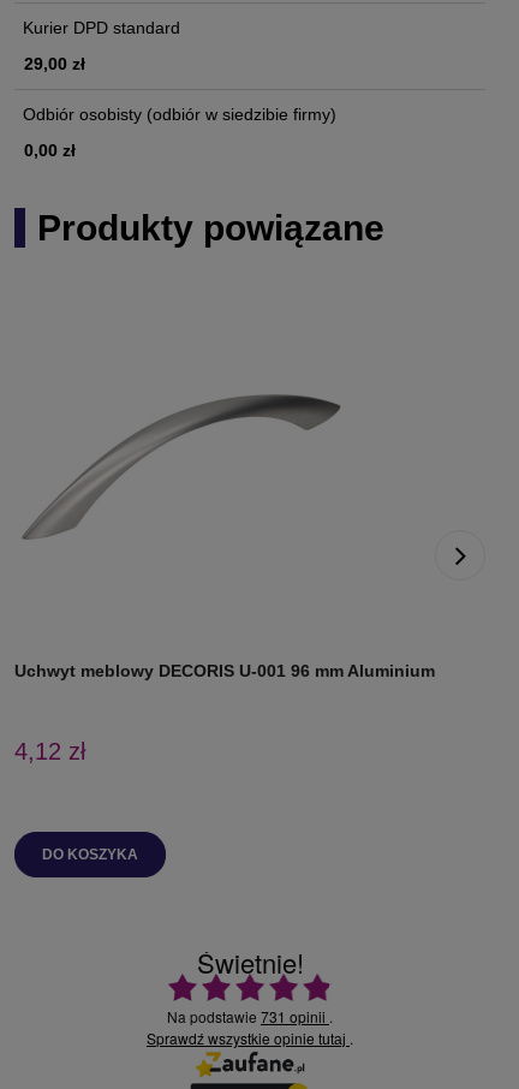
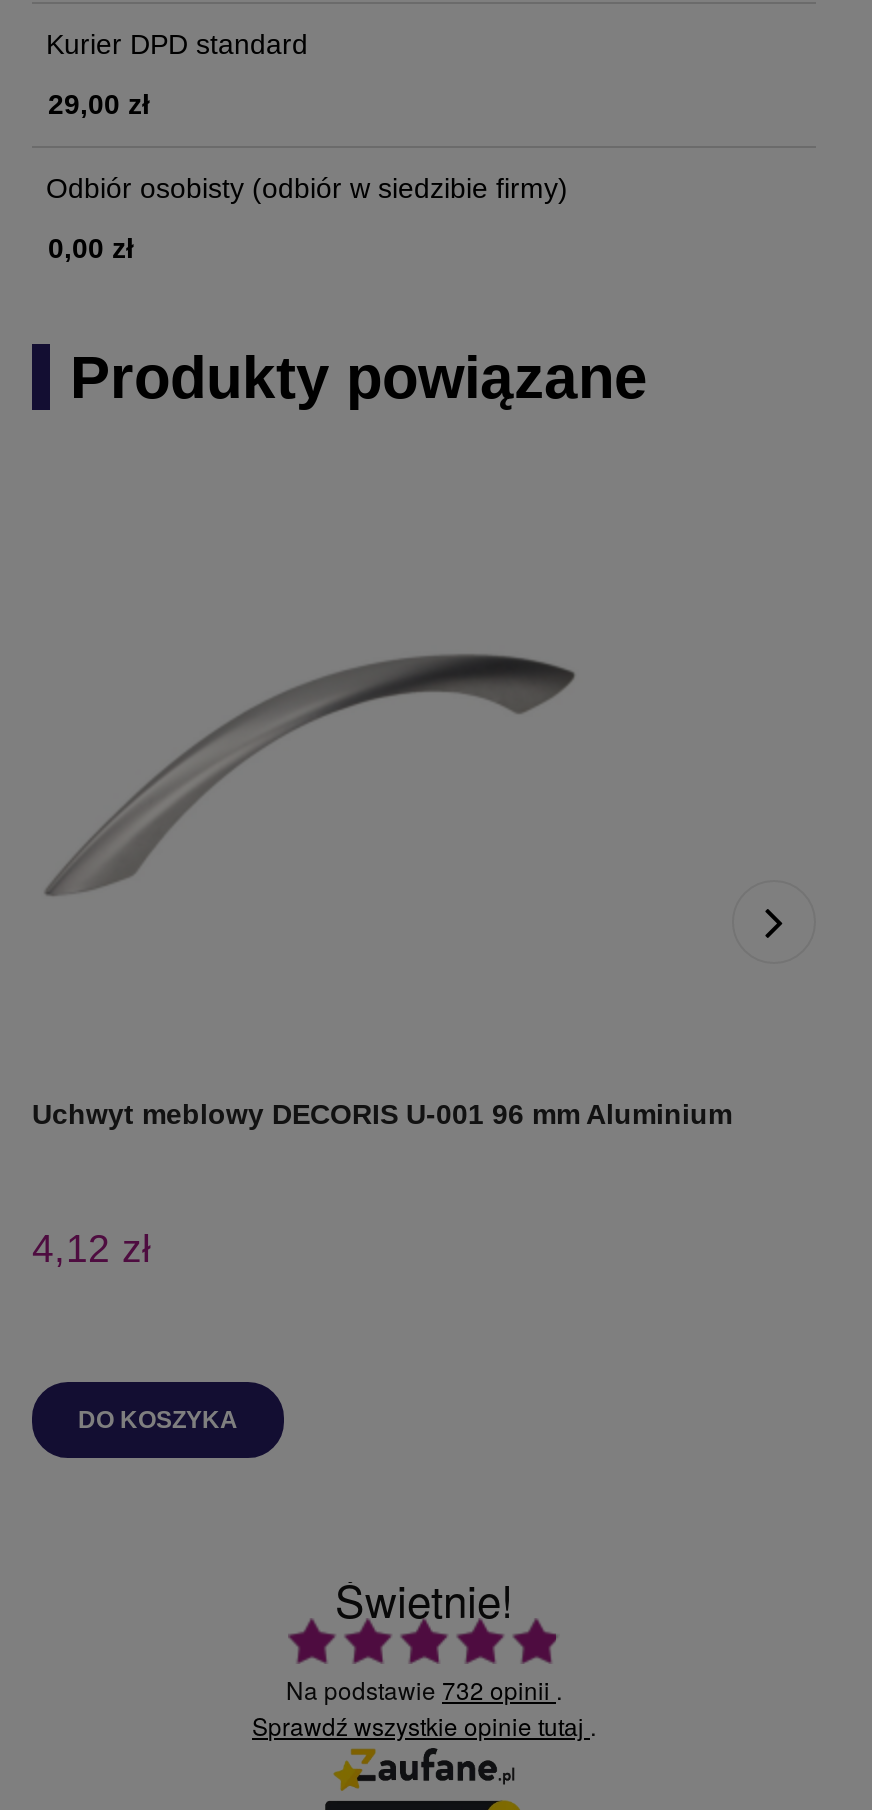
[178,1006,333,1027] Na podstawie 731 opinii. -> [304,1672,562,1706] Na podstawie 732 opinii.

